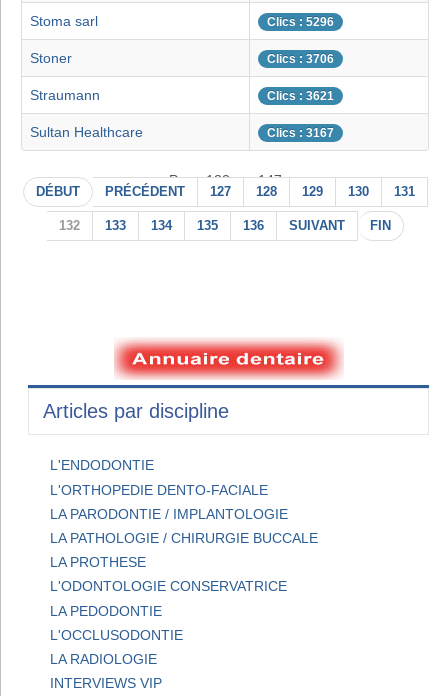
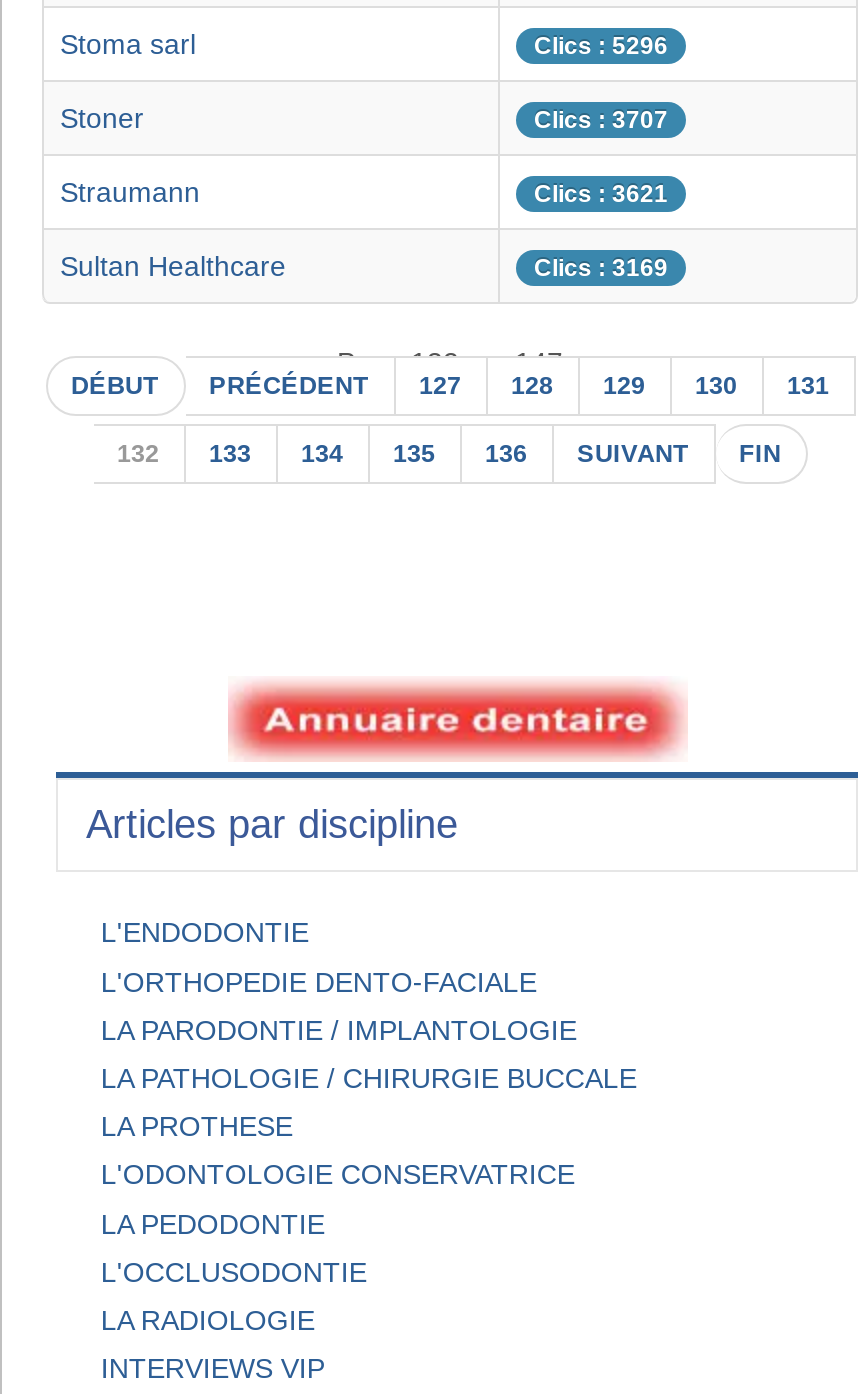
[267,52,334,66] Clics : 3706 -> [534,107,668,135] Clics : 3707
[267,126,334,140] Clics : 3167 -> [534,255,668,283] Clics : 3169

